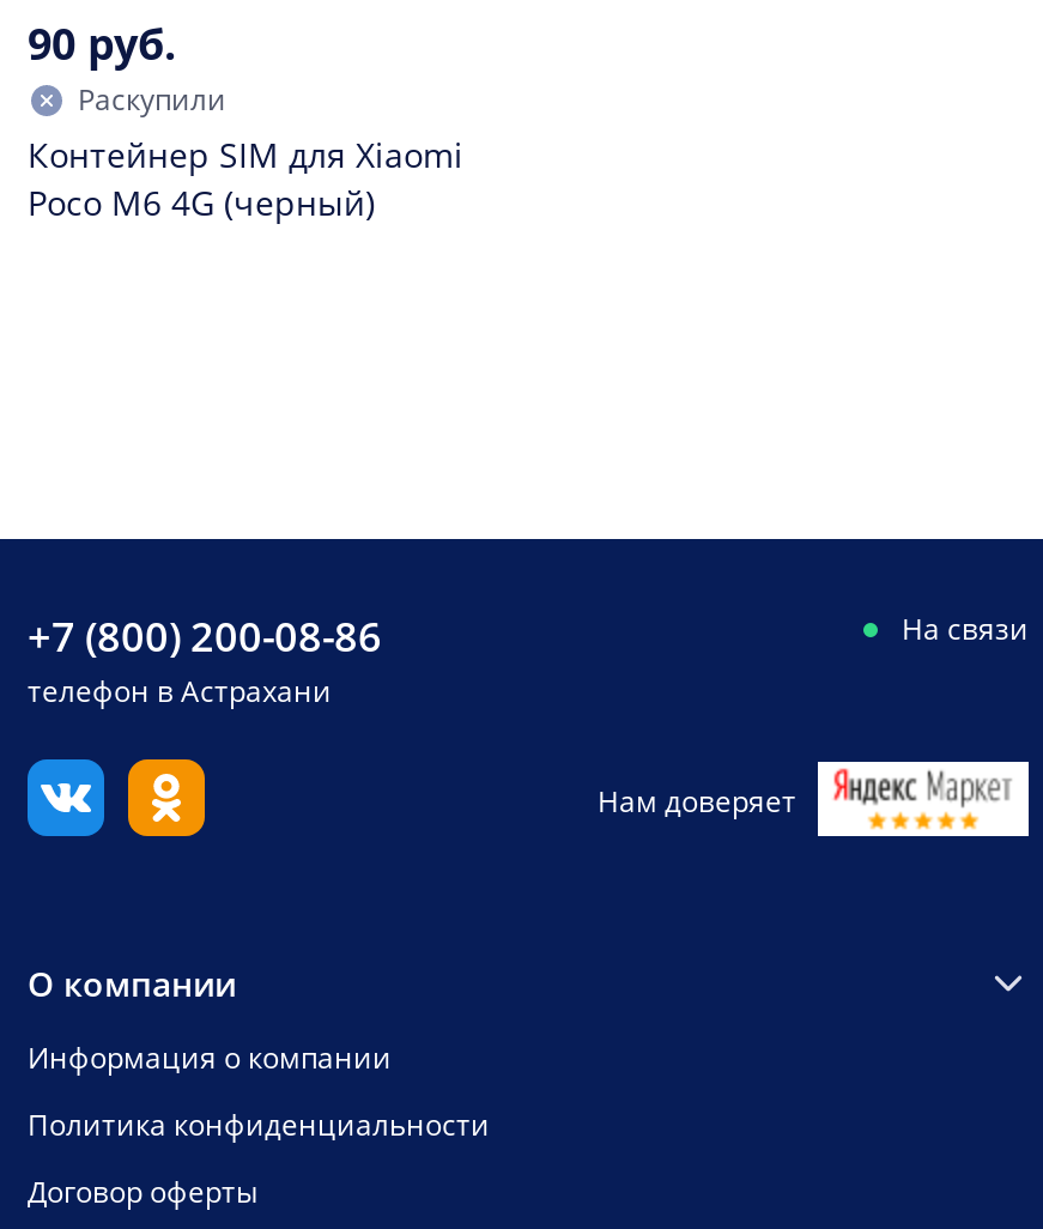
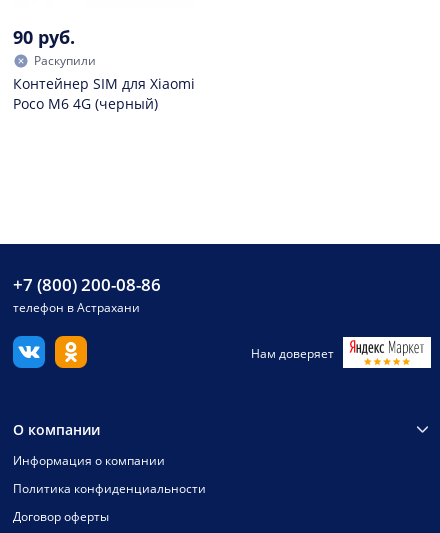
[902,609,1029,649] На связи -> none

